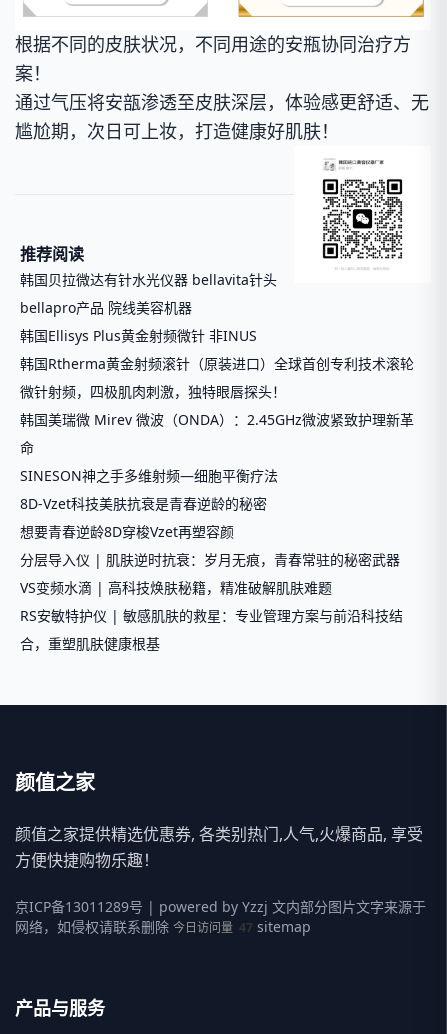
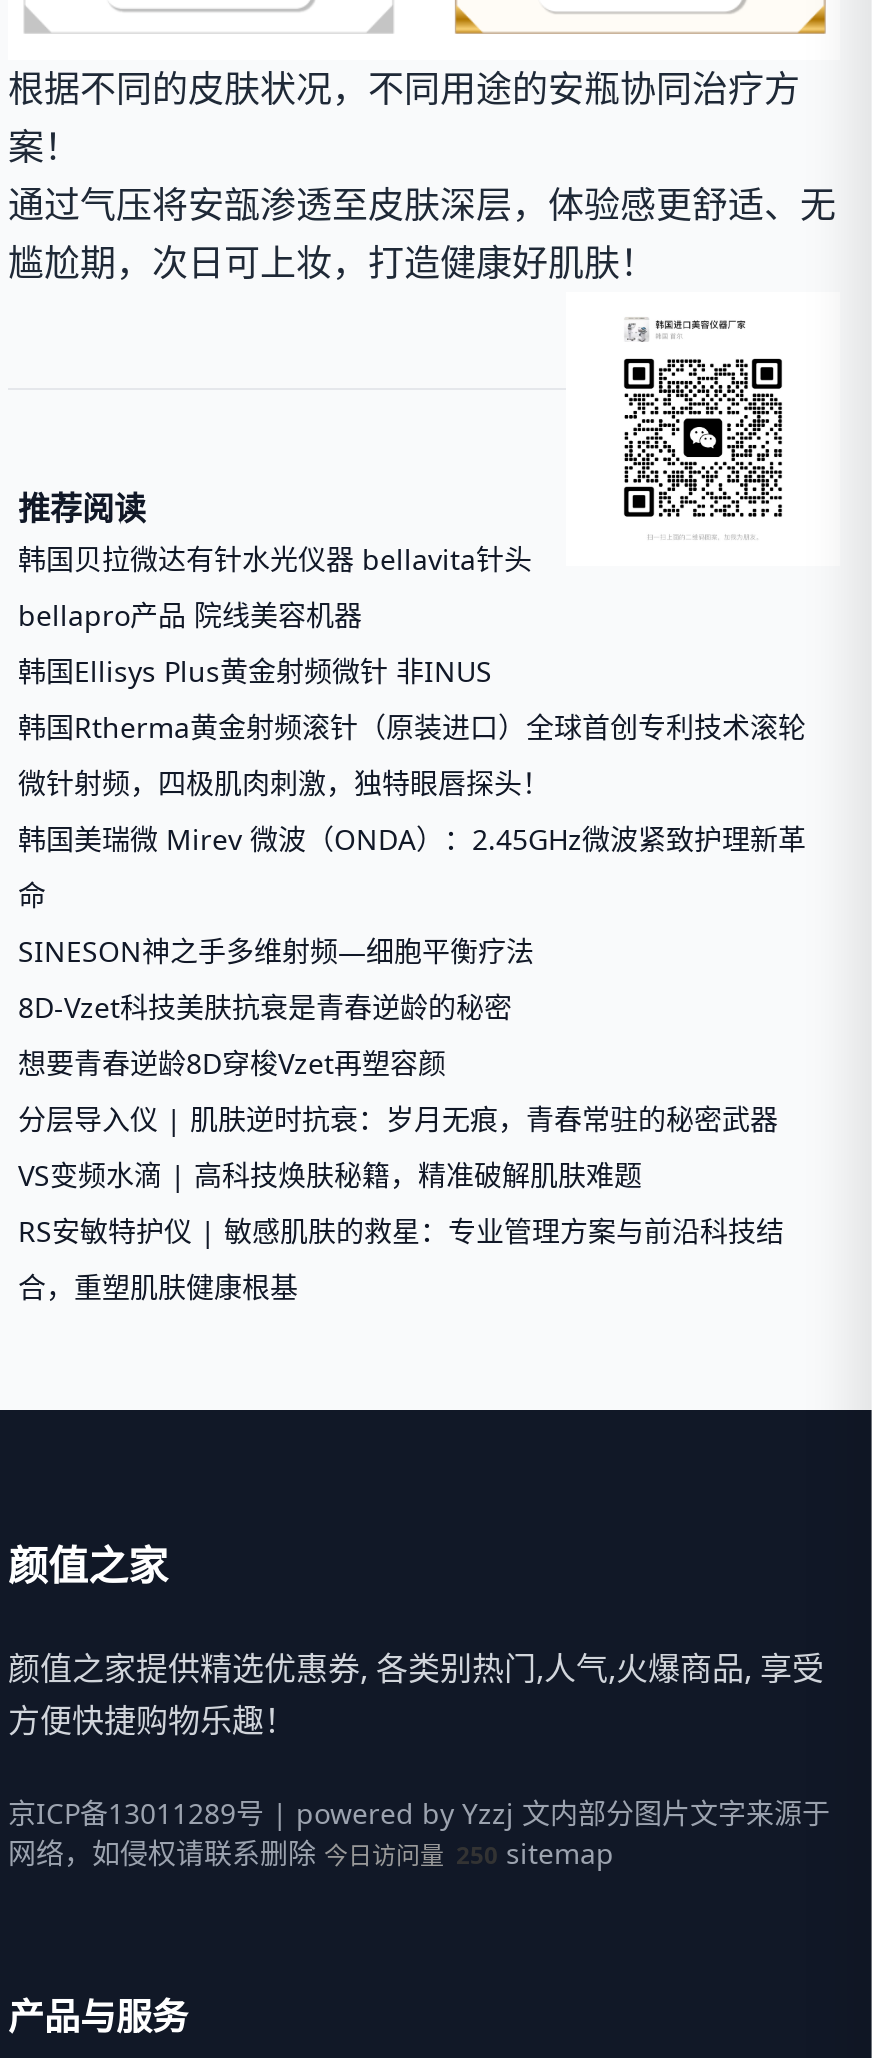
[15,917,311,936] 网络，如侵权请联系删除今日访问量 47 sitemap -> [8,1834,614,1872] 网络，如侵权请联系删除今日访问量 250 sitemap

